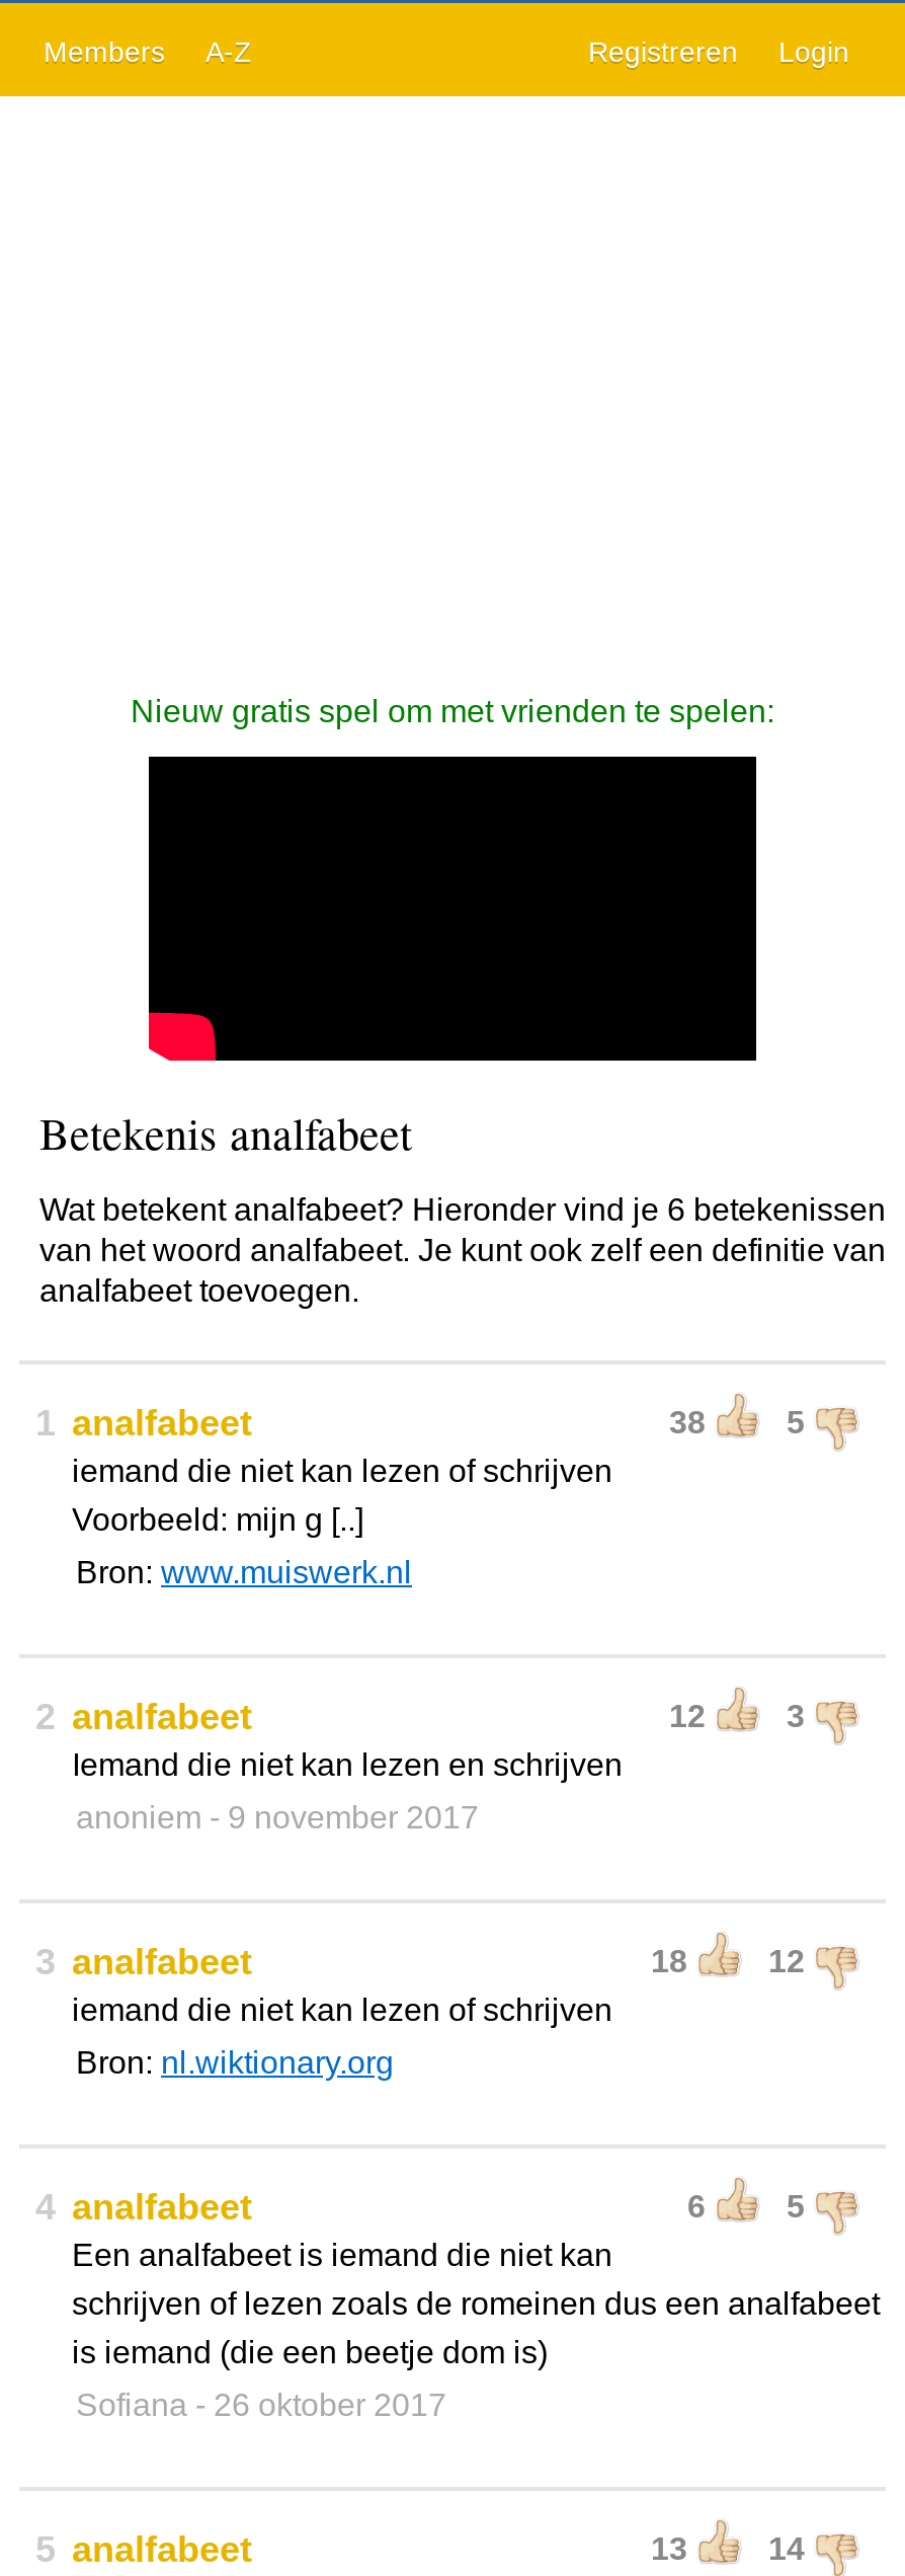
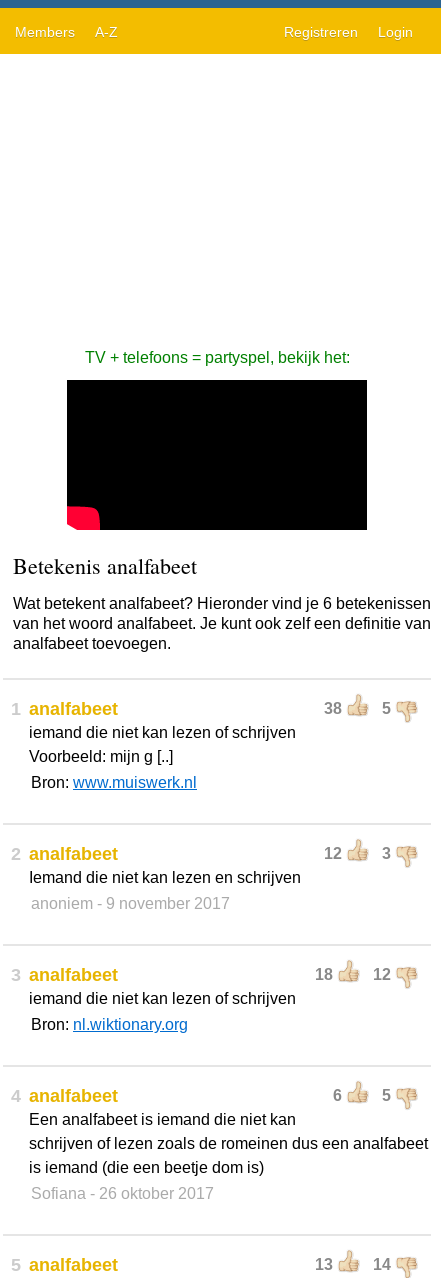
[131,694,774,728] Nieuw gratis spel om met vrienden te spelen: -> [84,349,349,366] TV + telefoons = partyspel, bekijk het:

